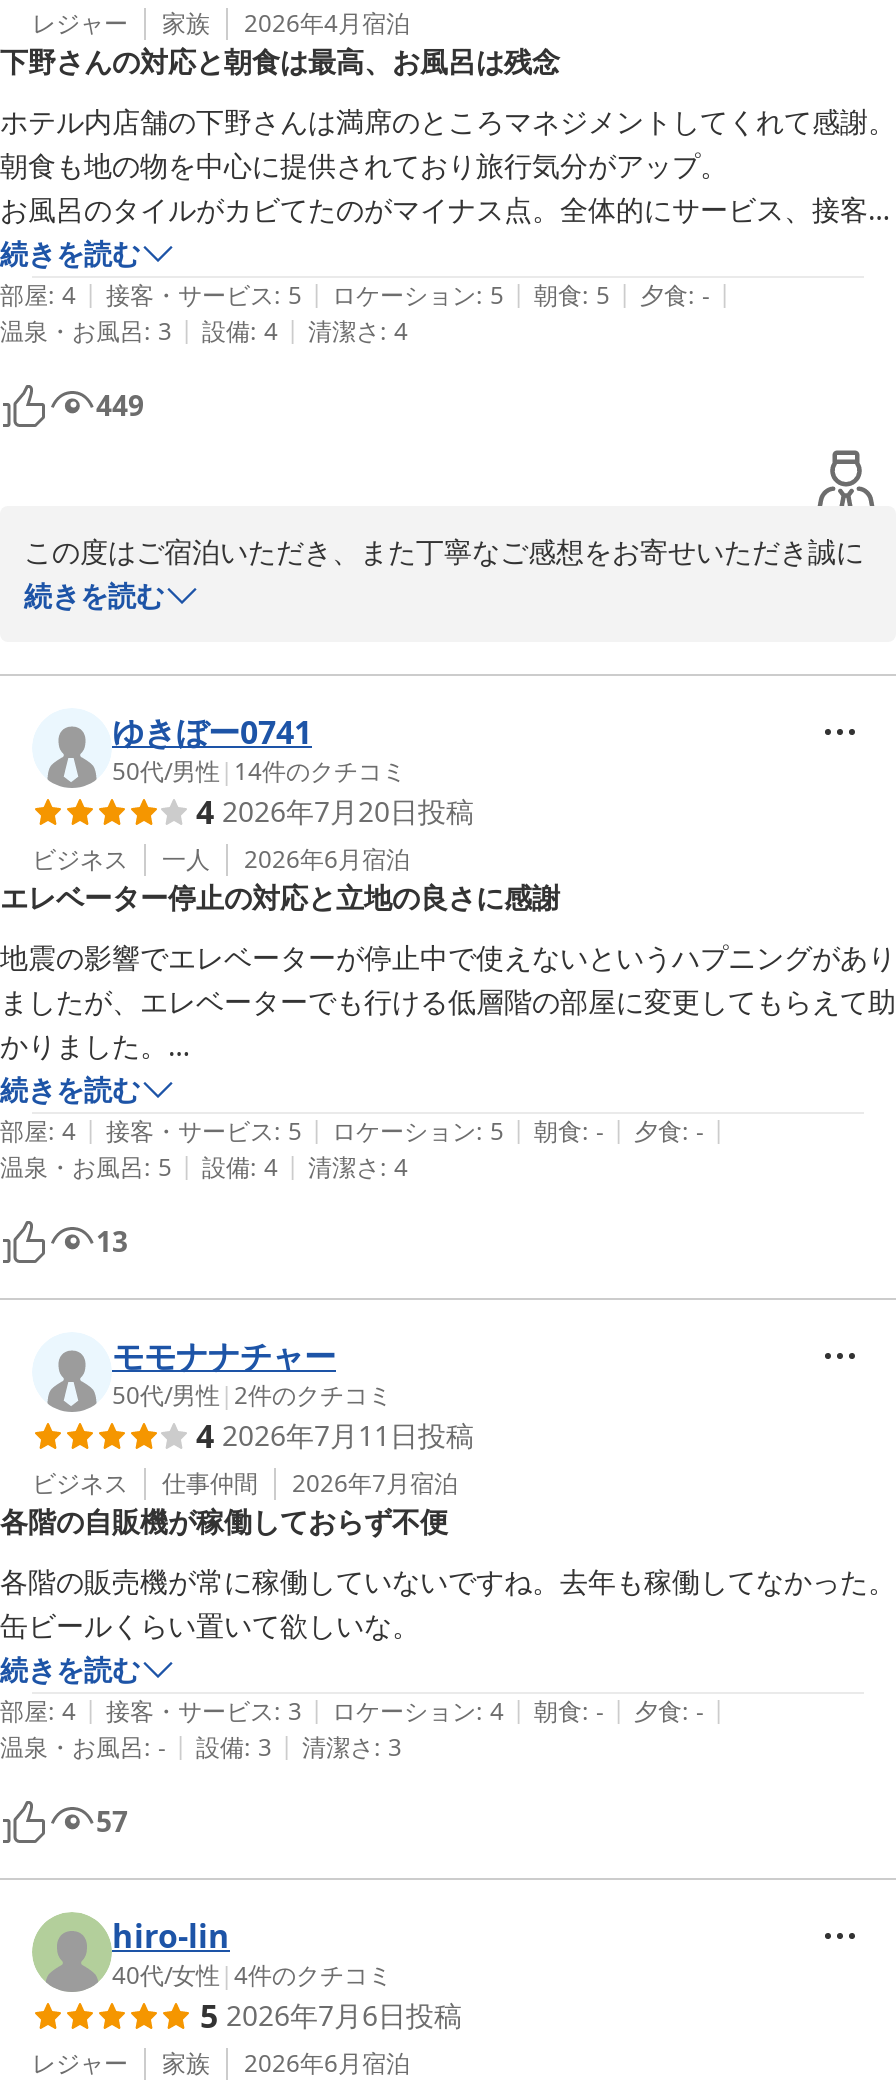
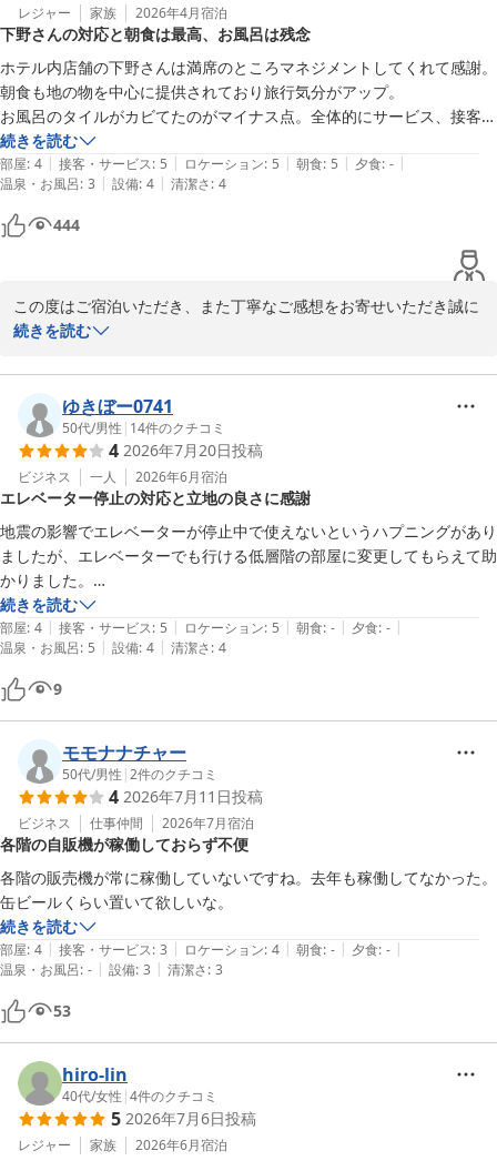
[96,386,144,424] 449 -> [53,214,80,235] 444
[96,1222,128,1260] 13 -> [53,678,62,699] 9
[96,1802,128,1840] 57 -> [53,1000,71,1021] 53

